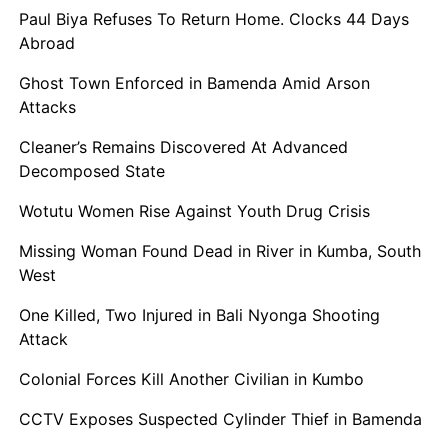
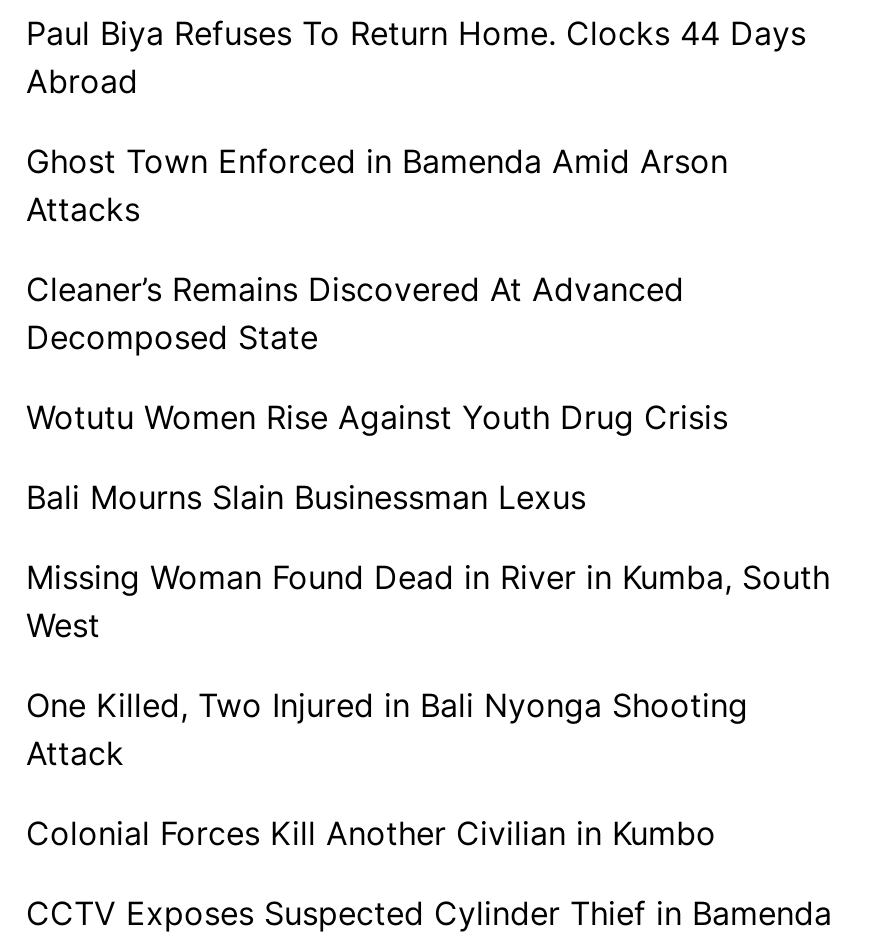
none -> [26,477,586,517] Bali Mourns Slain Businessman Lexus

